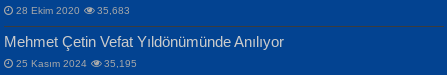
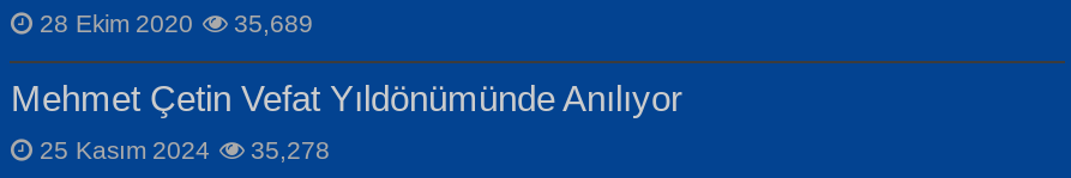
[16,5,130,16] 28 Ekim 2020 35,683 -> [40,10,313,37] 28 Ekim 2020 35,689
[16,58,137,69] 25 Kasım 2024 35,195 -> [40,137,330,163] 25 Kasım 2024 35,278

